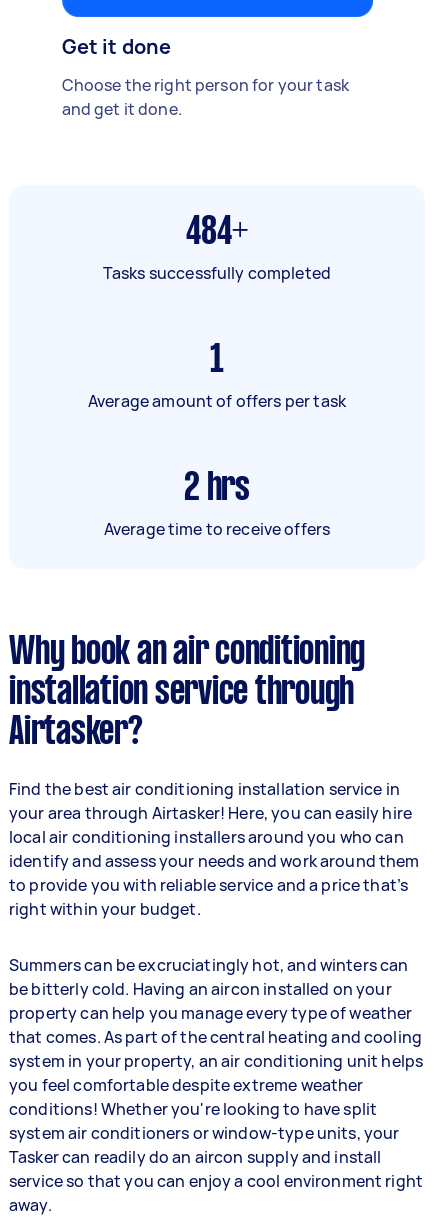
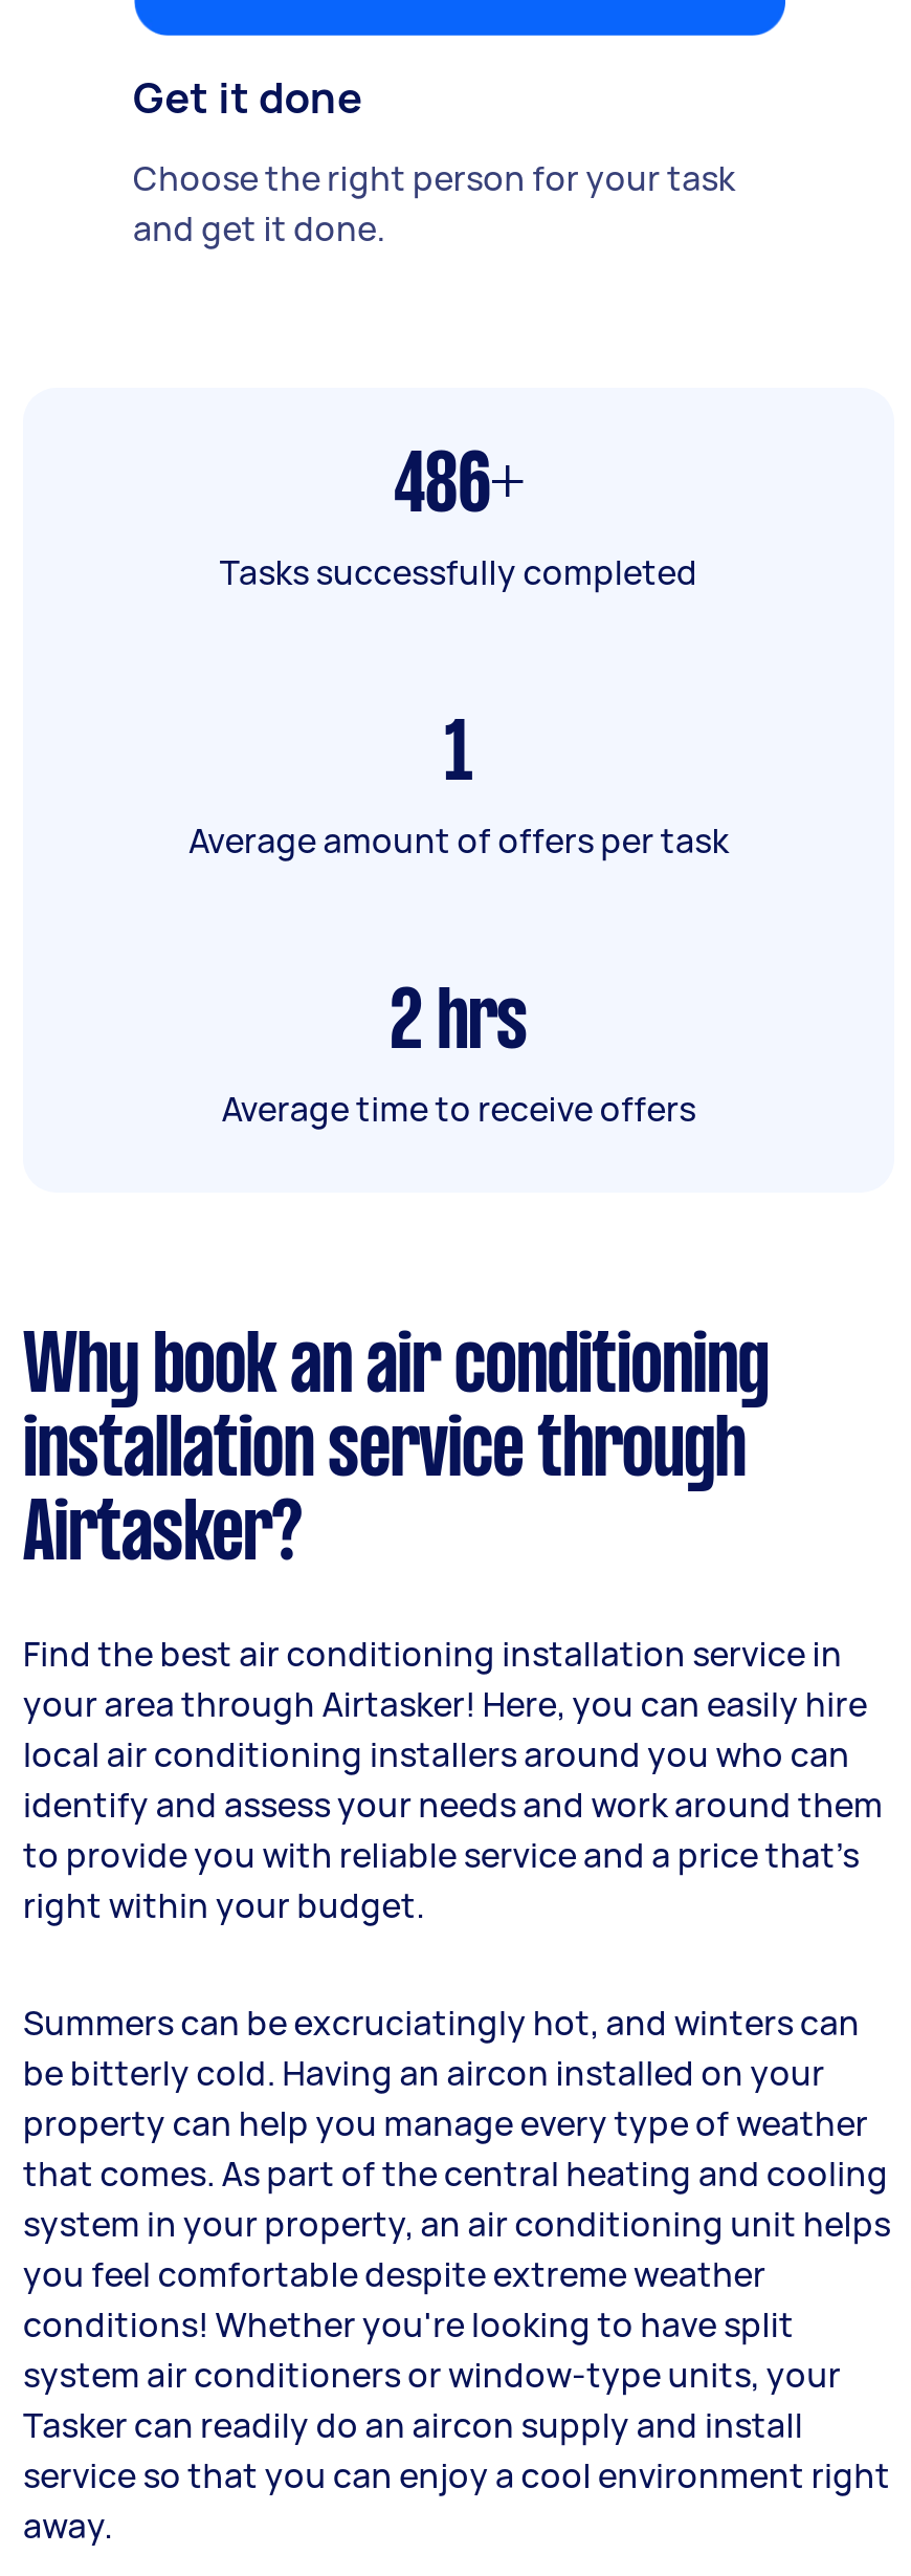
[186,214,247,250] 484+ -> [394,450,524,525] 486+

